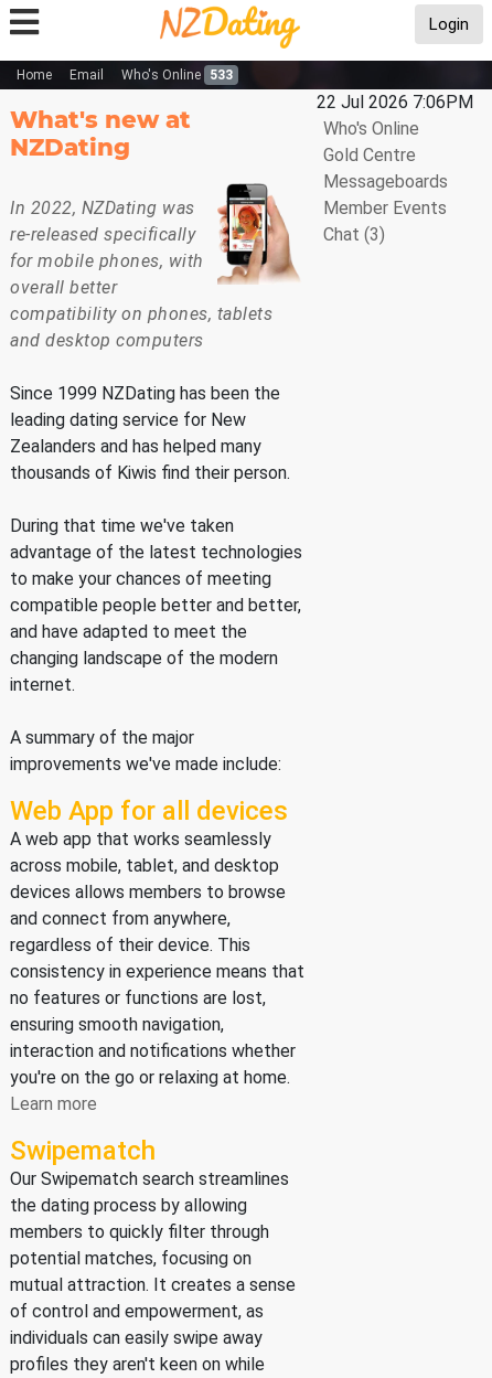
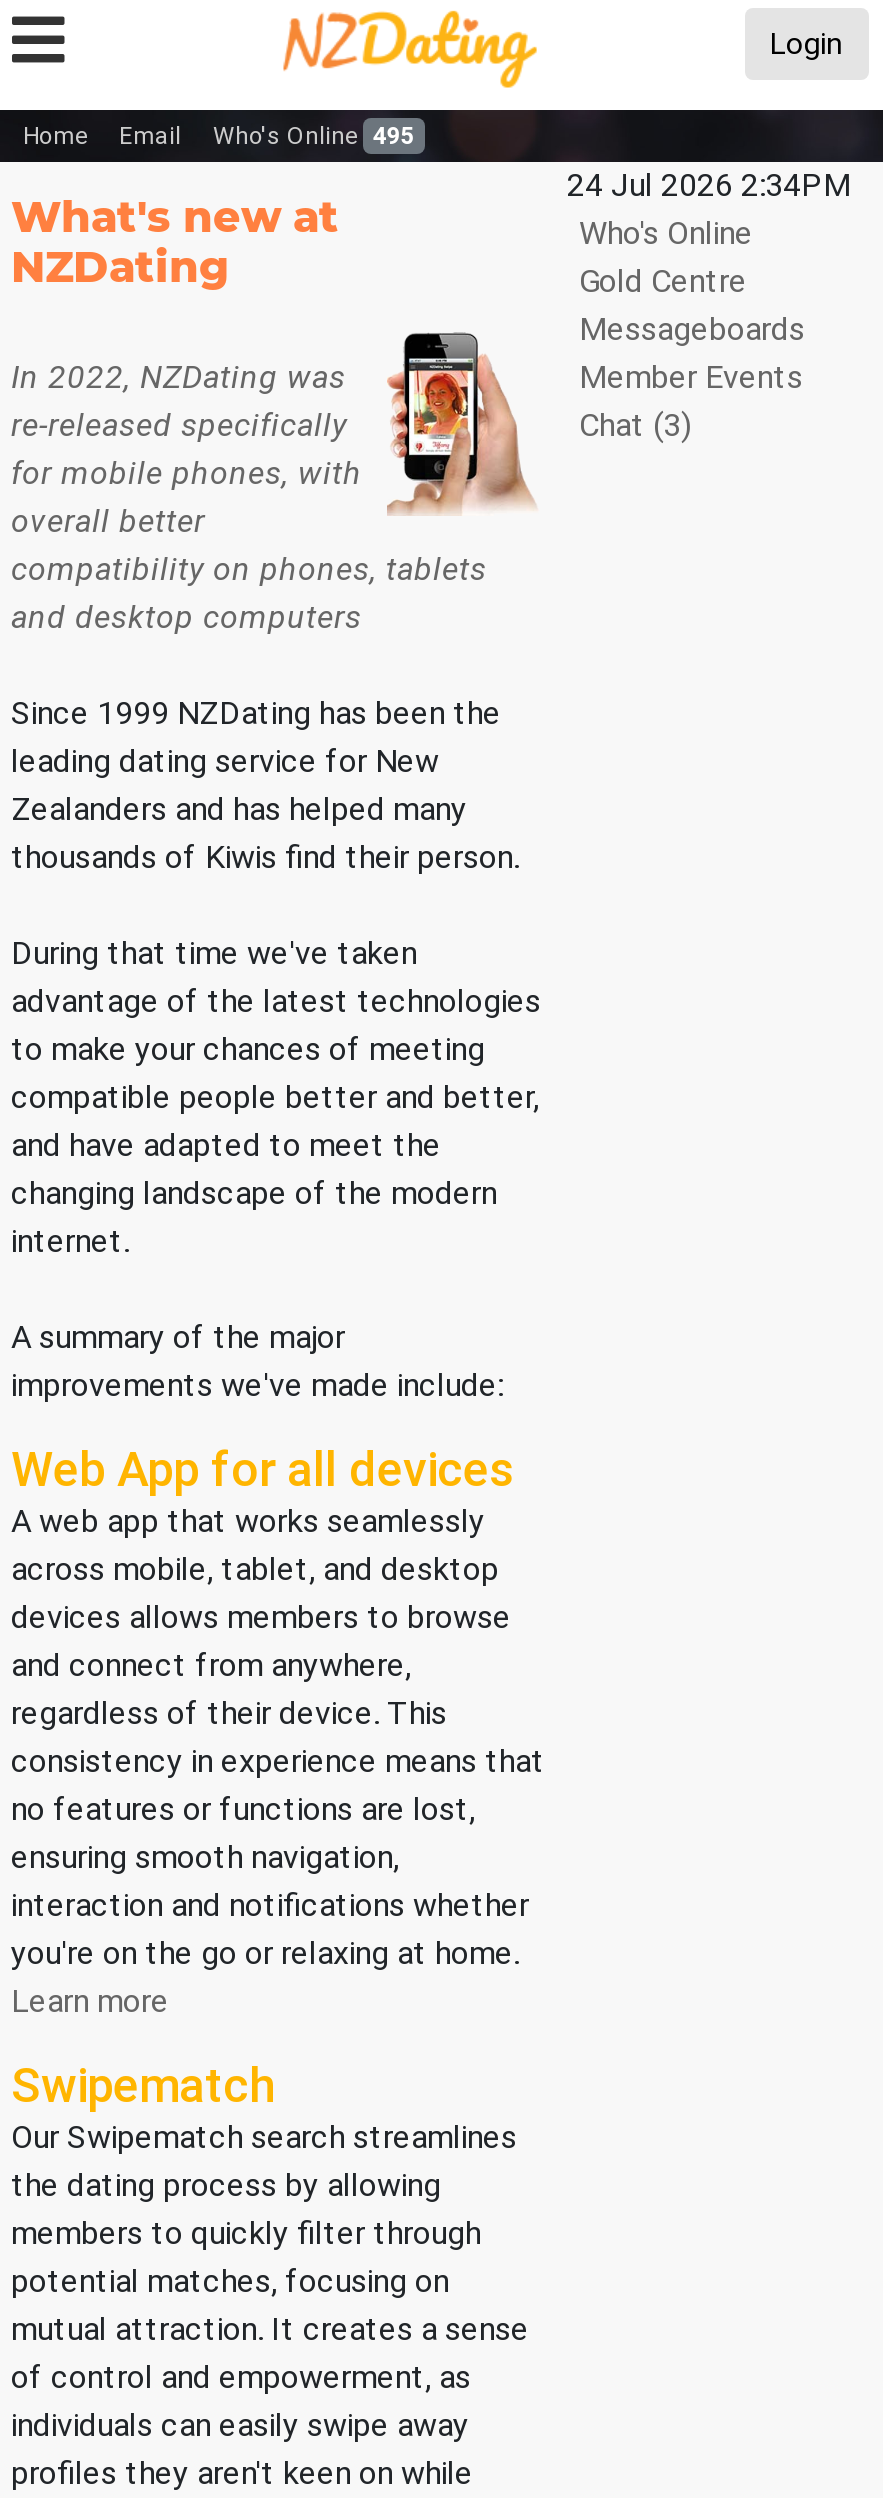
[17,67,233,83] Home Email Who's Online 533 -> [23,122,415,150] Home Email Who's Online 495
[317,92,473,113] 22 Jul 2026 7:06PM -> [567,166,851,204] 24 Jul 2026 2:34PM

